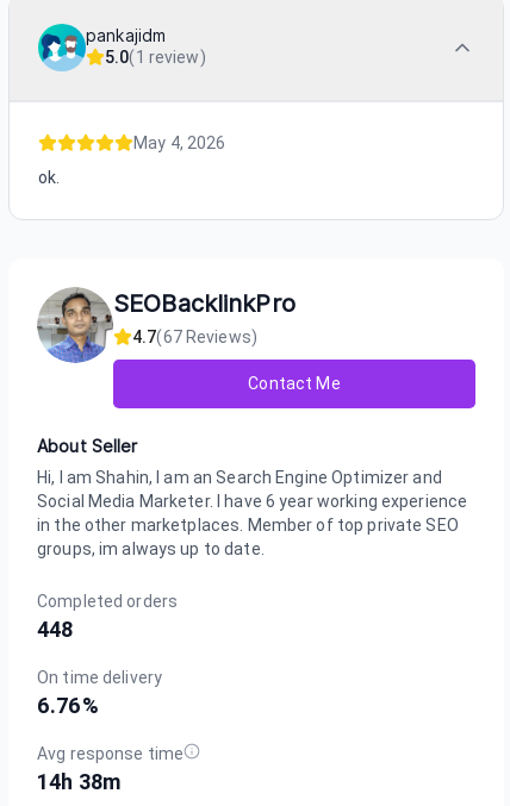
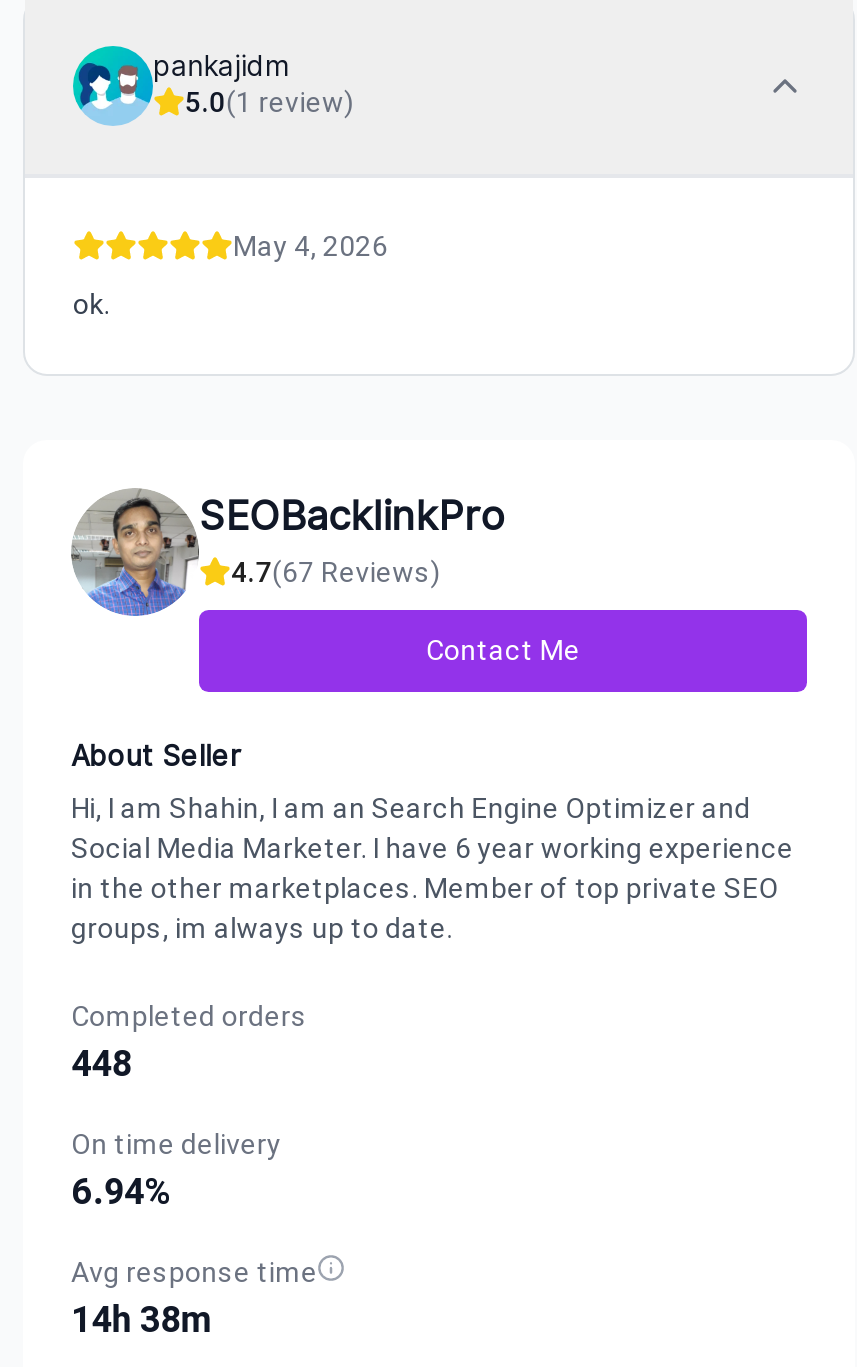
[37,692,99,717] 6.76% -> [71,1169,172,1211] 6.94%

